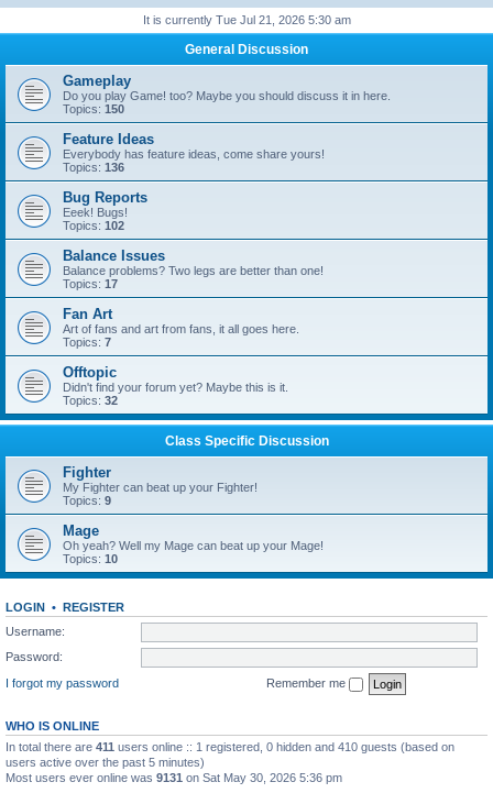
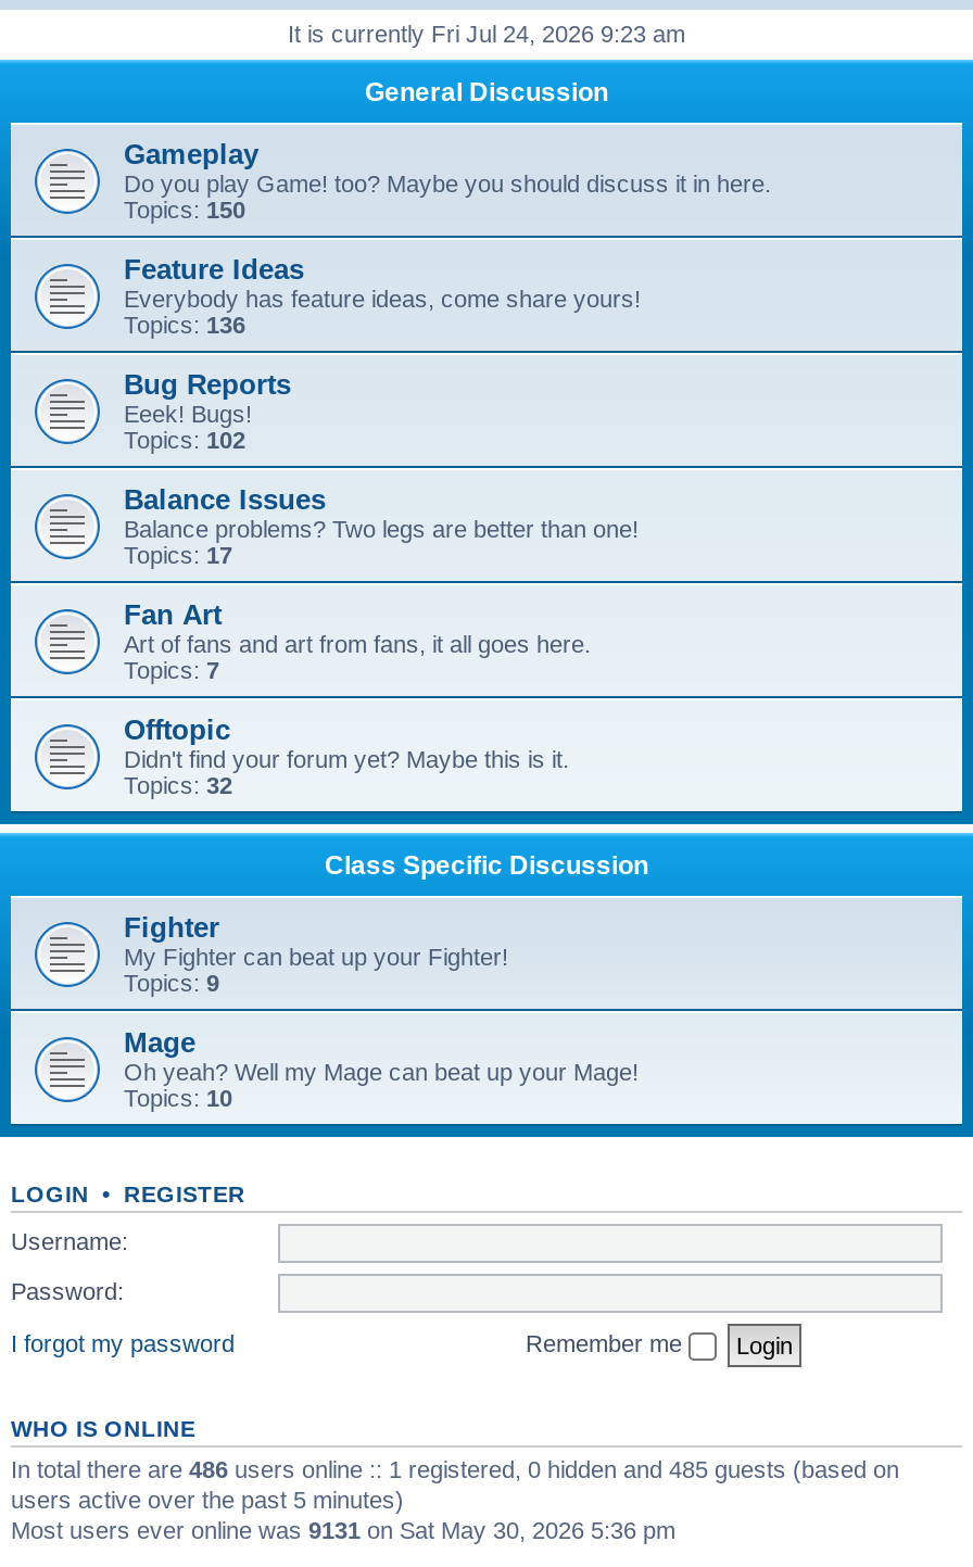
[143,13,350,26] It is currently Tue Jul 21, 2026 5:30 am -> [288,21,685,47] It is currently Fri Jul 24, 2026 9:23 am
[6,740,454,753] In total there are 411 users online :: 1 registered, 0 hidden and 410 guests (based on -> [11,1455,899,1481] In total there are 486 users online :: 1 registered, 0 hidden and 485 guests (based on

